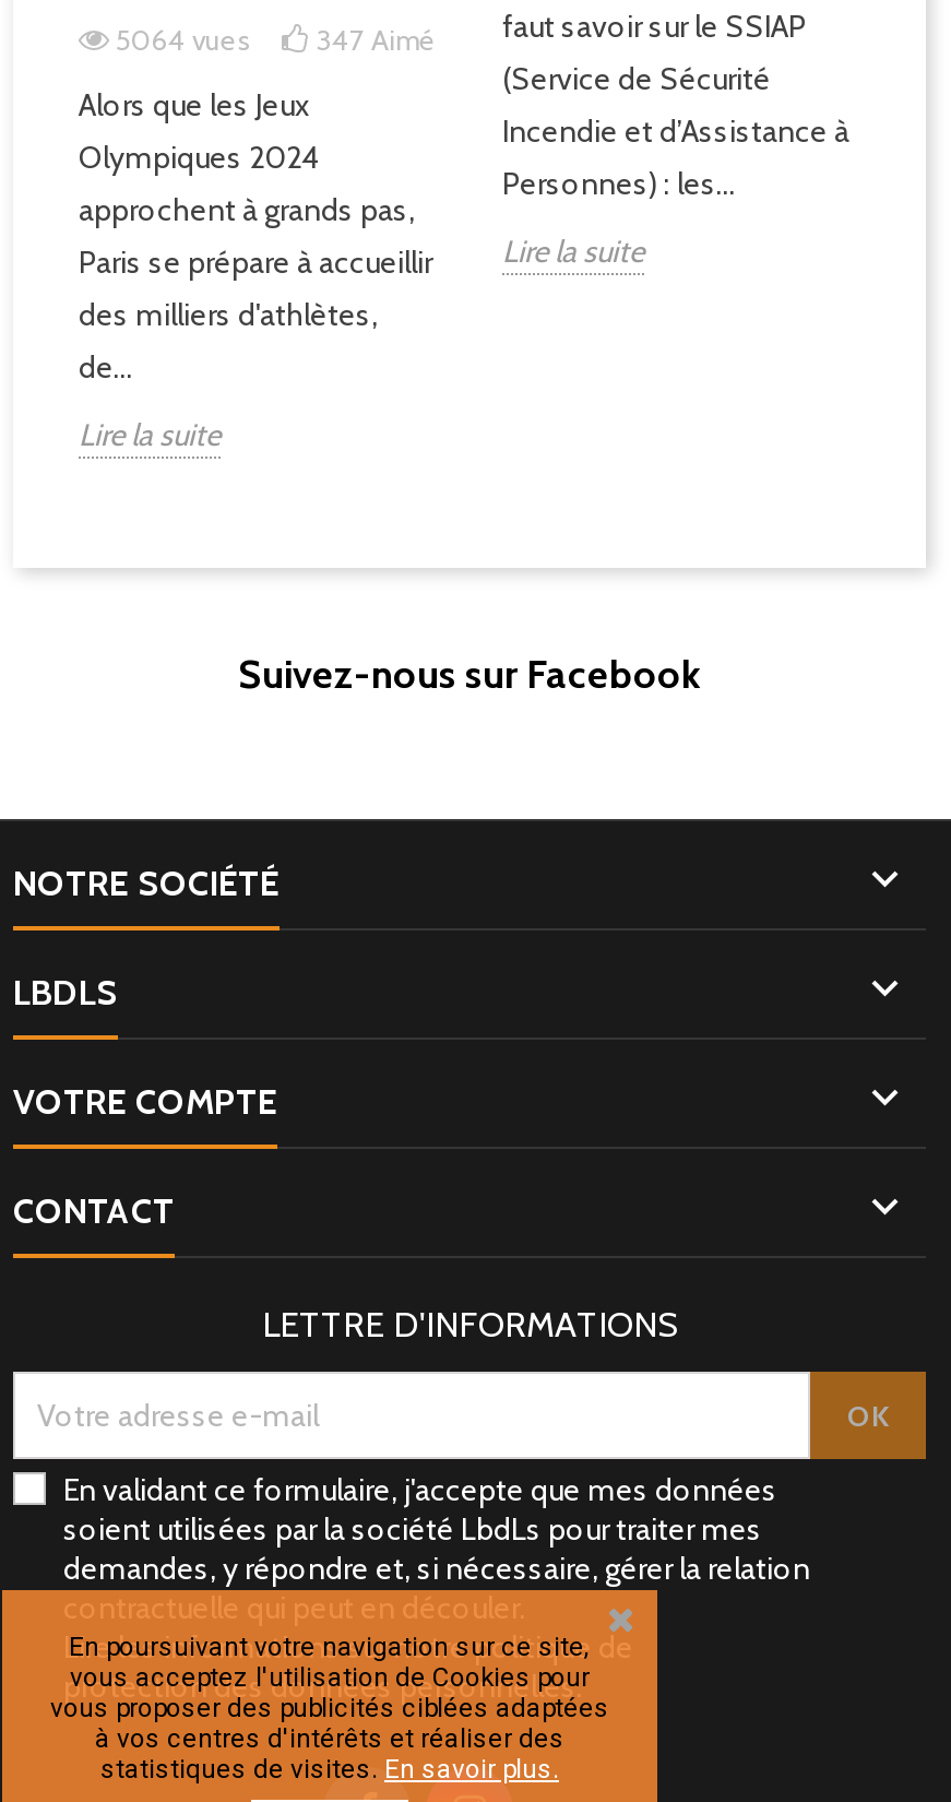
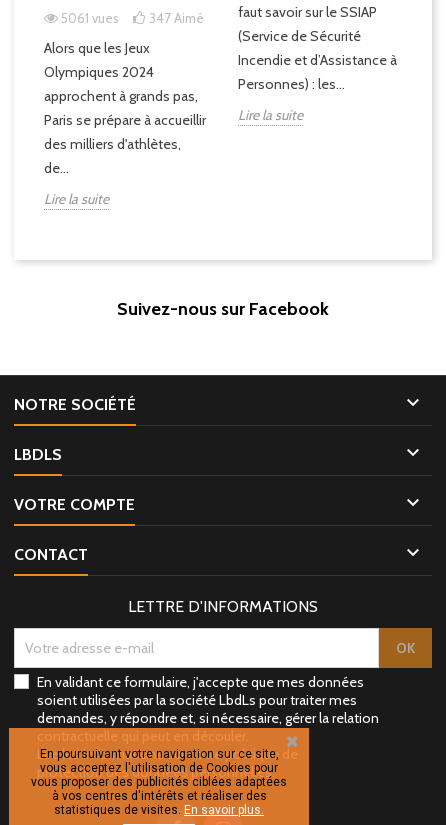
[116,21,251,56] 5064 vues -> [61,9,119,25] 5061 vues

